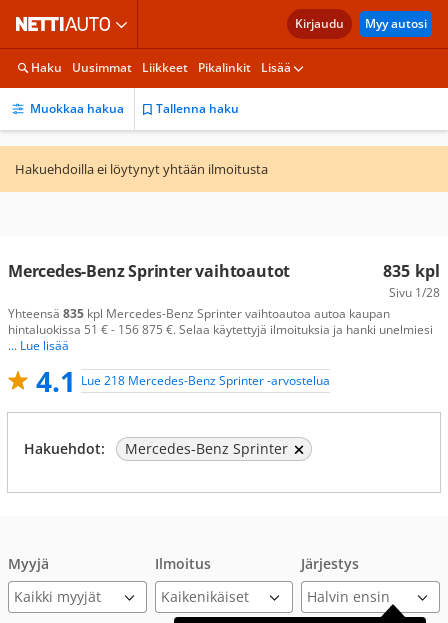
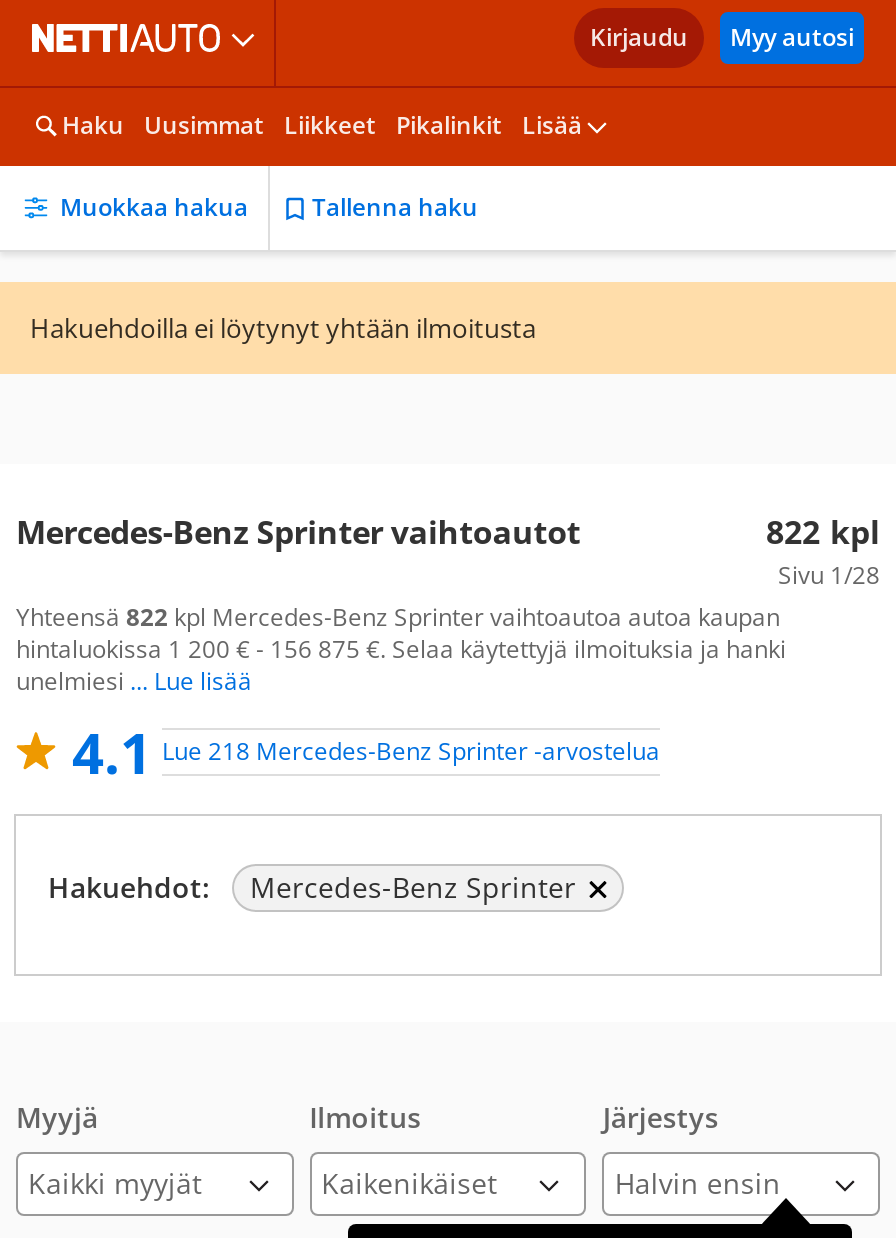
[383,260,440,282] 835 kpl -> [766,510,880,554] 822 kpl
[8,305,433,354] Yhteensä 835 kpl Mercedes-Benz Sprinter vaihtoautoa autoa kaupan | hintaluokissa 51 € - 156 875 €. Selaa käytettyjä ilmoituksia ja hanki unelmiesi | ... Lue lisää -> [16,600,786,698] Yhteensä 822 kpl Mercedes-Benz Sprinter vaihtoautoa autoa kaupan | hintaluokissa 1 200 € - 156 875 €. Selaa käytettyjä ilmoituksia ja hanki | unelmiesi... Lue lisää

